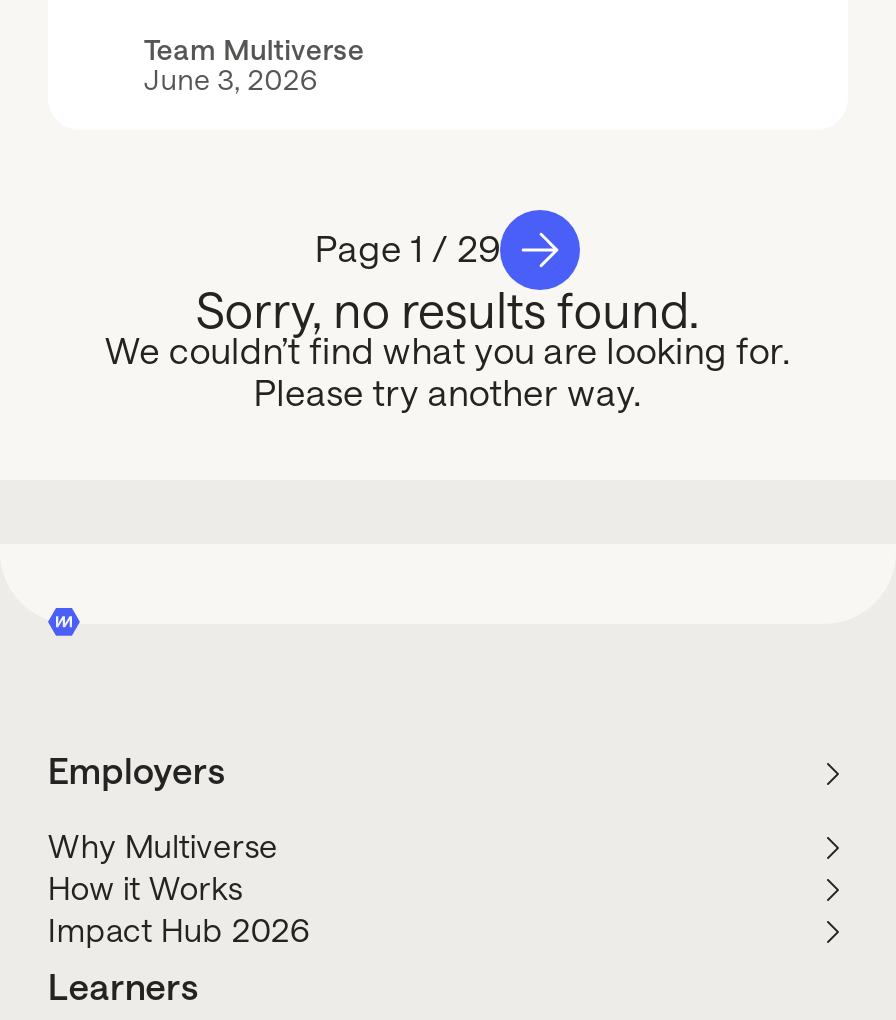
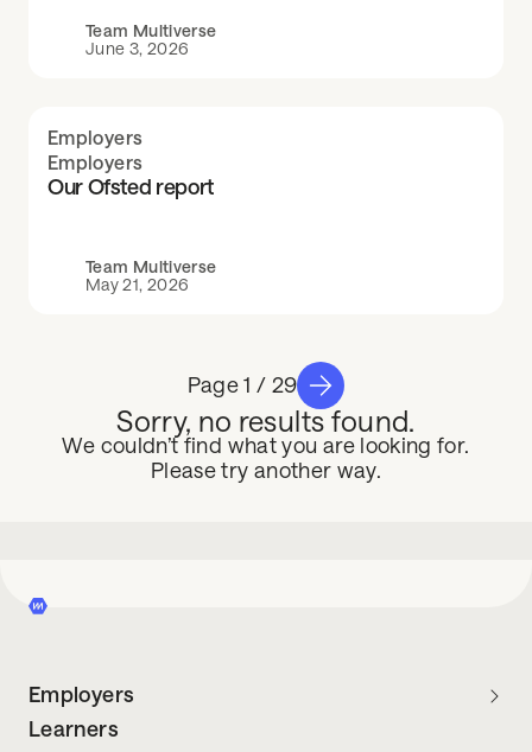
none -> [47,127,217,294] Employers | Employers | Our Ofsted report | Team Multiverse | May 21, 2026
moved [48,229,791,792] -> [28,373,470,707]: 1 / 29 | Sorry, no results found. | We couldn’t find what you are looking for. | Please try another way. | Employers
[48,828,311,950] Why Multiverse | How it Works | Impact Hub 2026 -> none

